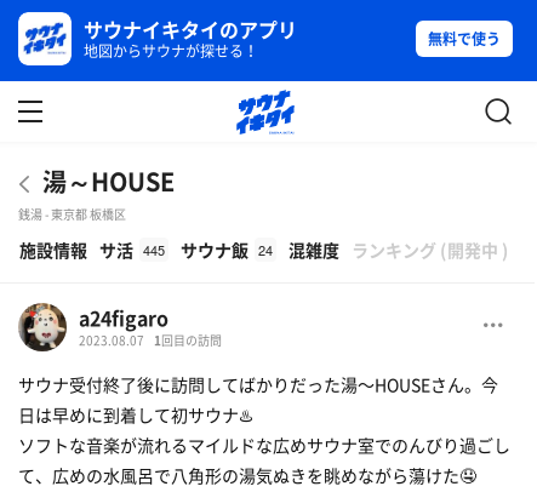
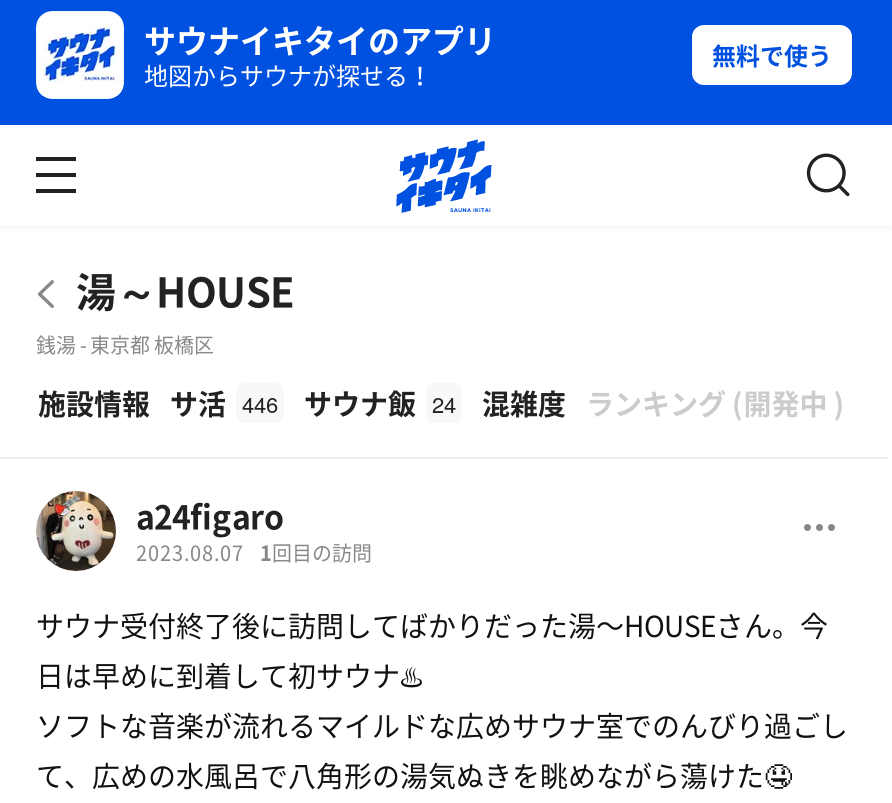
[19,238,165,262] 施設情報 サ活 445 -> [38,383,278,423] 施設情報 サ活 446

